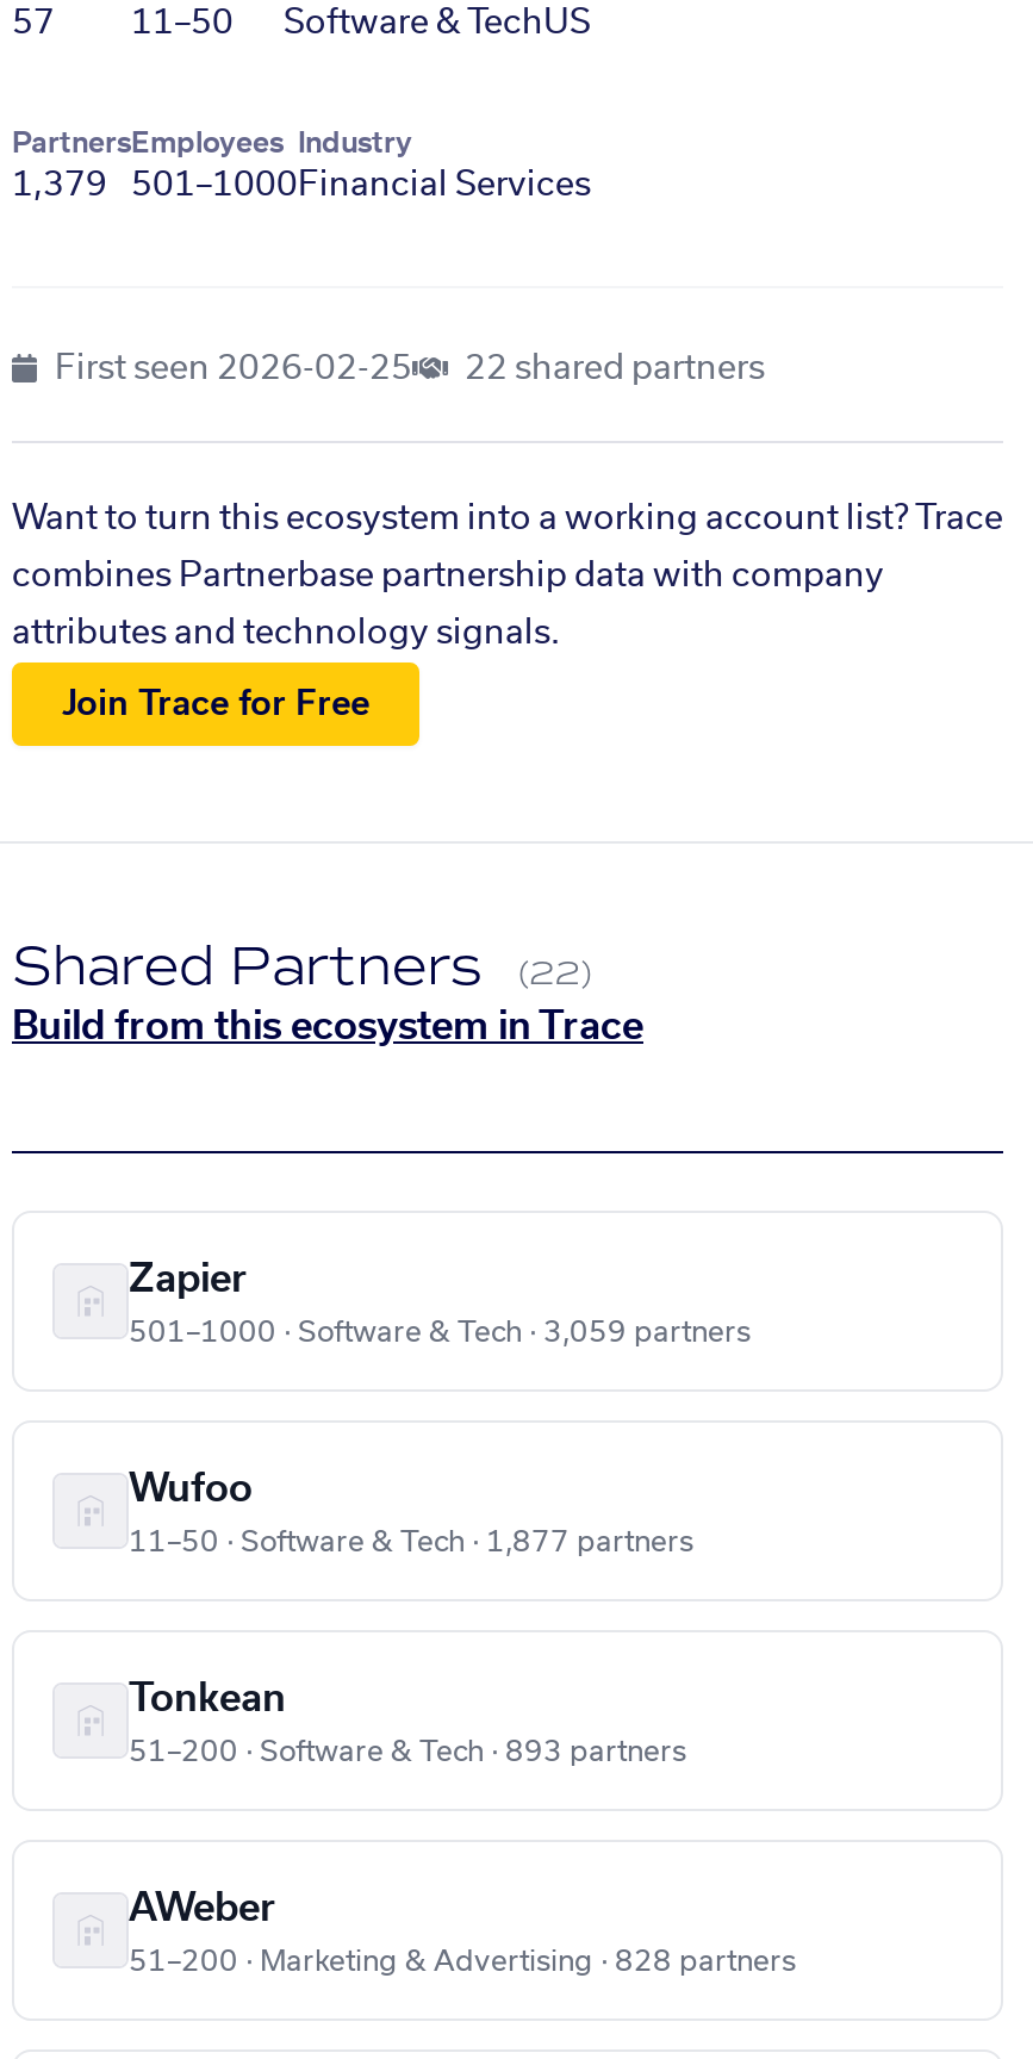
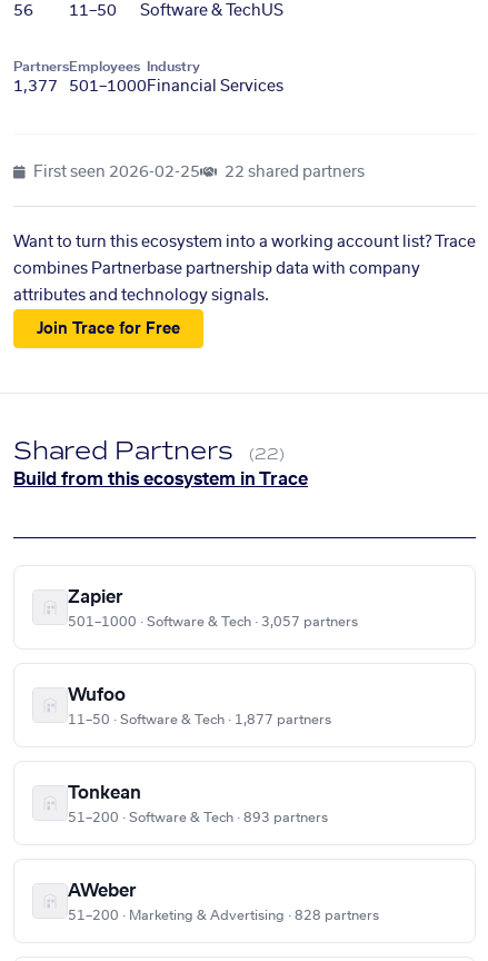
[12,7,55,41] 57 -> [13,3,33,19] 56
[12,169,591,203] 1,379 501–1000 Financial Services -> [13,79,283,95] 1,377 501–1000 Financial Services
[129,1318,751,1347] 501–1000 · Software & Tech · 3,059 partners -> [68,615,358,629] 501–1000 · Software & Tech · 3,057 partners

